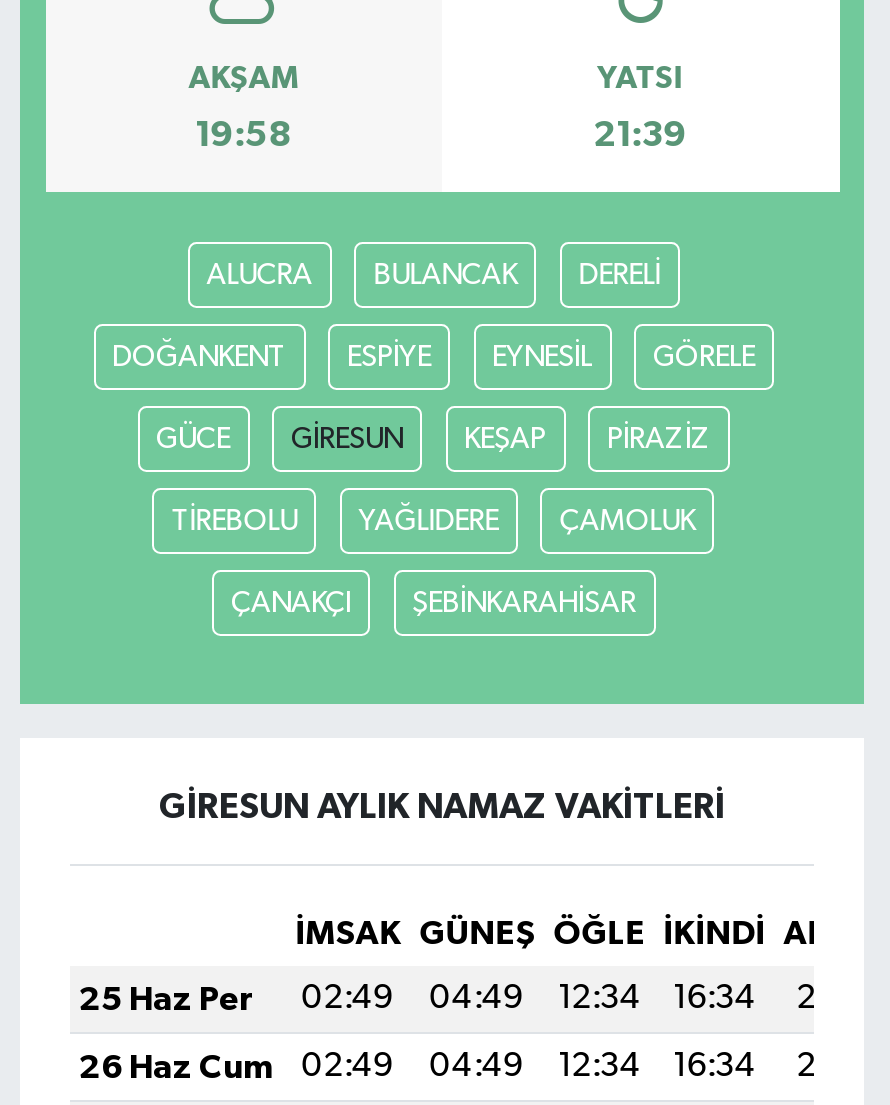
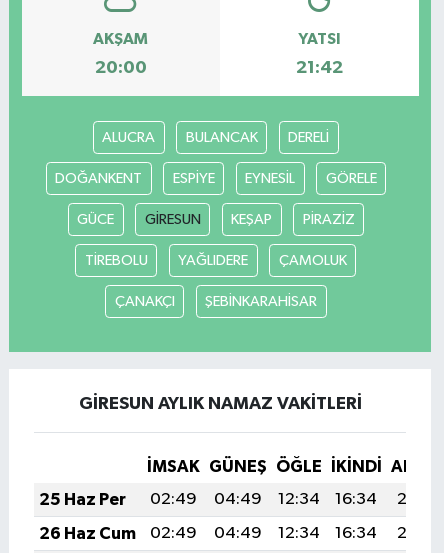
[194,118,292,154] 19:58 -> [95,59,147,77] 20:00
[594,118,688,154] 21:39 -> [296,59,343,77] 21:42

